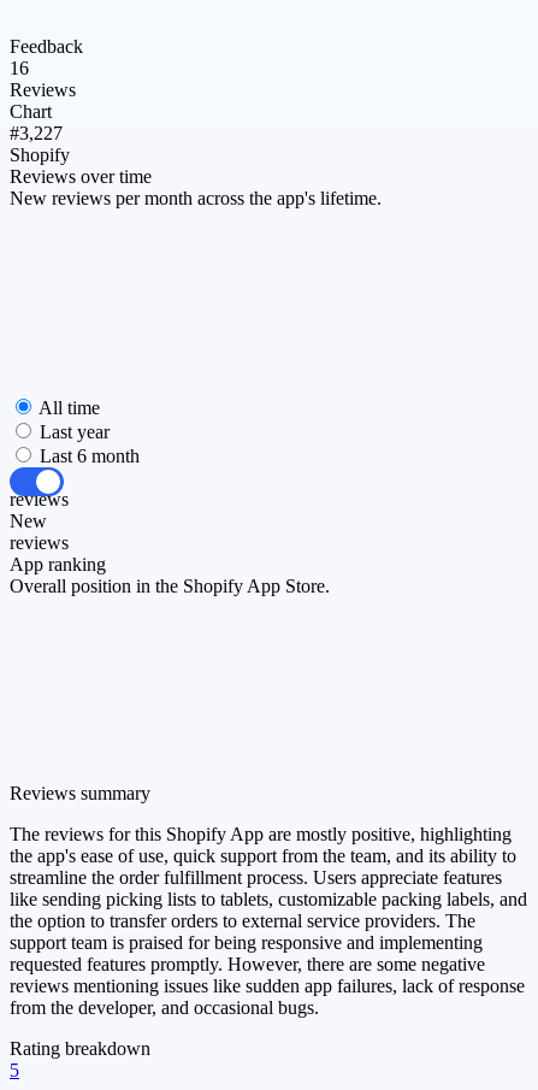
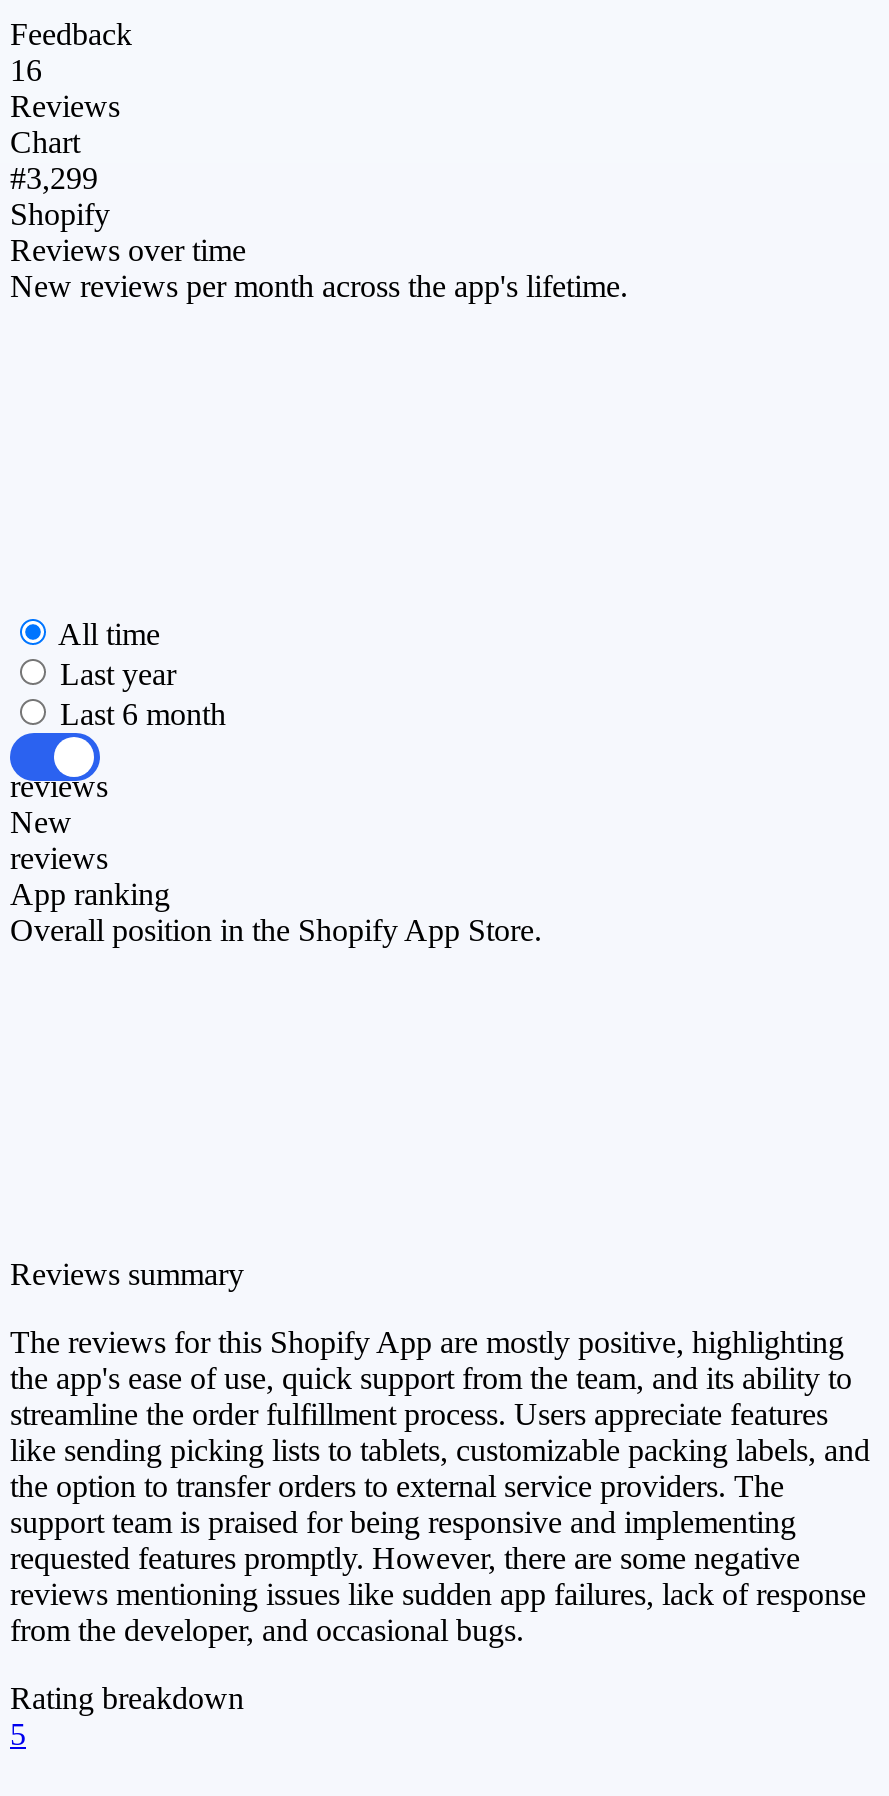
[10,123,63,143] #3,227 -> [10,161,98,195] #3,299

